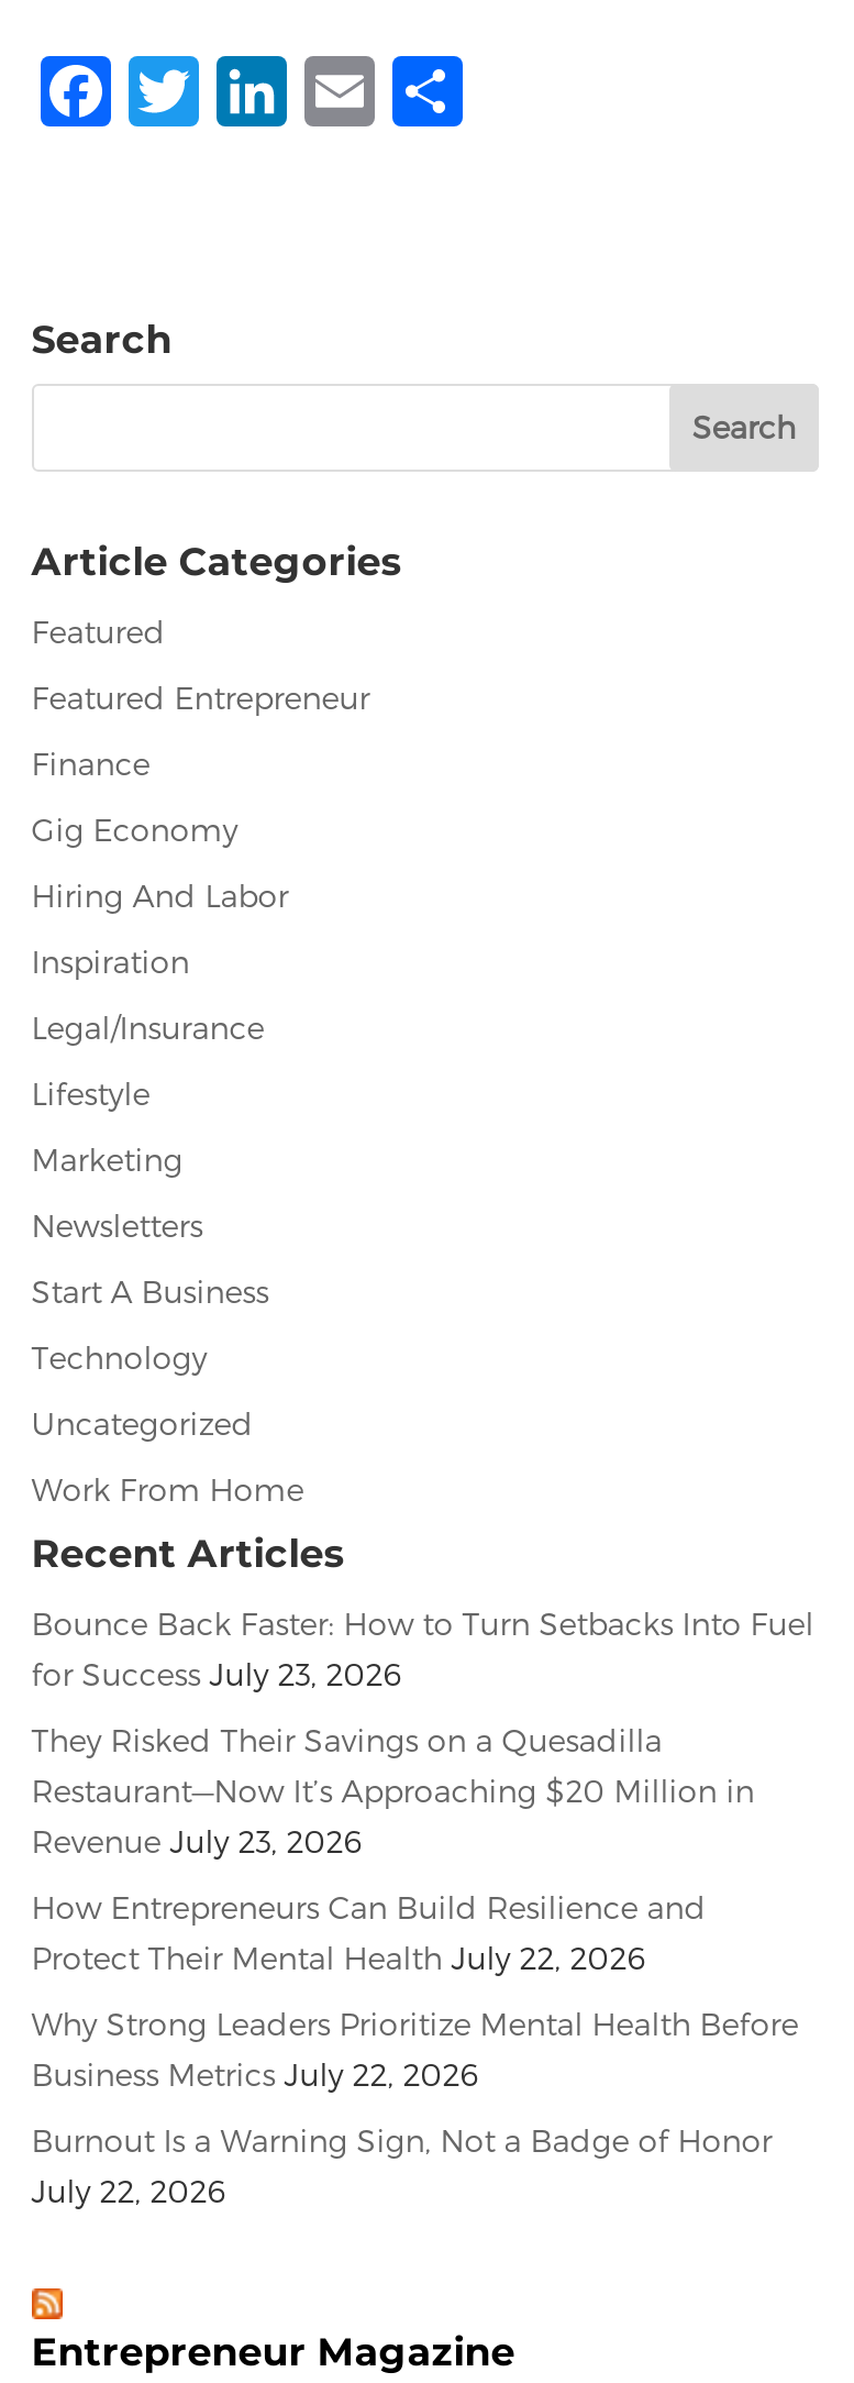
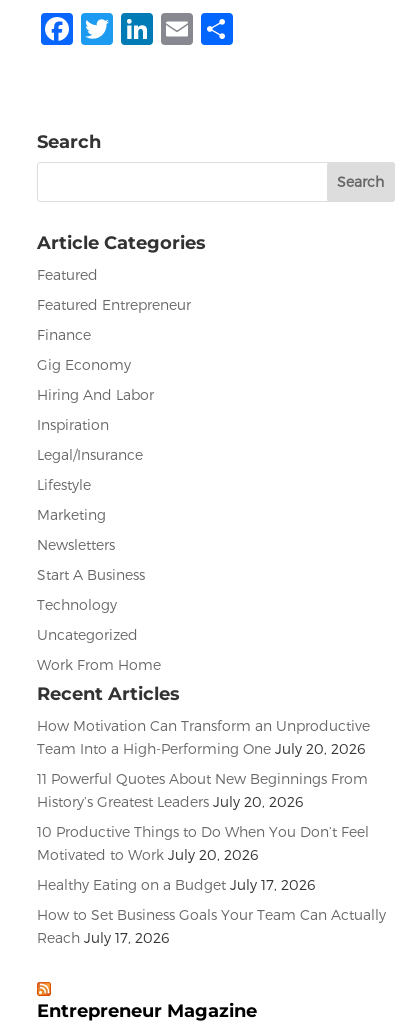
[31,1603,814,1691] Bounce Back Faster: How to Turn Setbacks Into Fuel | for Success July 23, 2026 -> [37,716,370,756] How Motivation Can Transform an Unproductive | Team Into a High-Performing One July 20, 2026
[31,1720,755,1858] They Risked Their Savings on a Quesadilla | Restaurant—Now It’s Approaching $20 Million in | Revenue July 23, 2026 -> [37,769,368,809] 11 Powerful Quotes About New Beginnings From | History’s Greatest Leaders July 20, 2026
[31,1887,706,1975] How Entrepreneurs Can Build Resilience and | Protect Their Mental Health July 22, 2026 -> [37,822,369,862] 10 Productive Things to Do When You Don’t Feel | Motivated to Work July 20, 2026
[31,2004,799,2092] Why Strong Leaders Prioritize Mental Health Before | Business Metrics July 22, 2026 -> [37,875,315,892] Healthy Eating on a Budget July 17, 2026
[31,2120,772,2208] Burnout Is a Warning Sign, Not a Badge of Honor | July 22, 2026 -> [37,905,386,945] How to Set Business Goals Your Team Can Actually | Reach July 17, 2026

